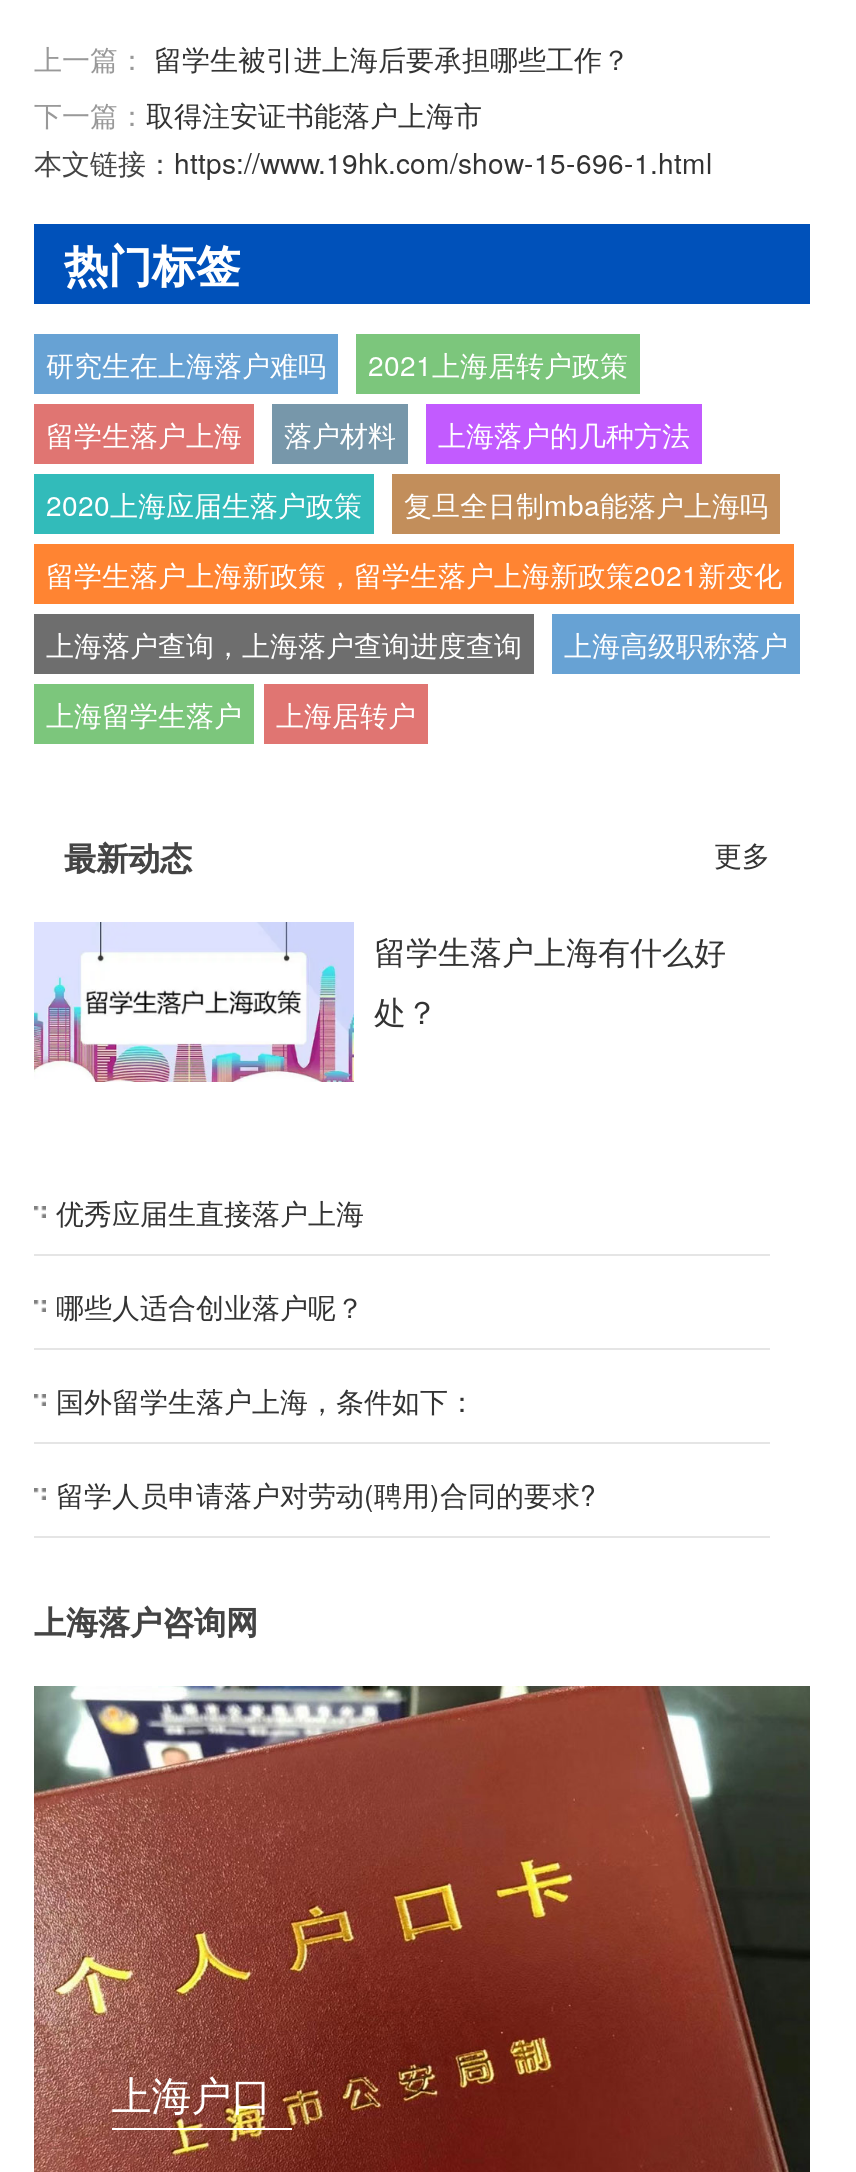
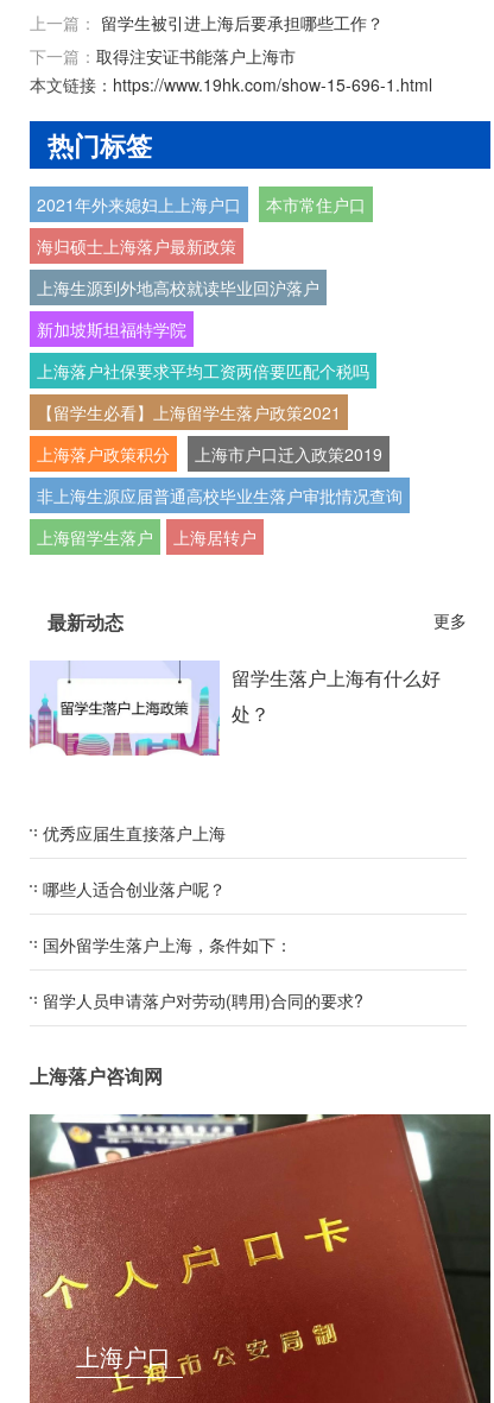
[46,344,788,664] 研究生在上海落户难吗 | 2021上海居转户政策 | 留学生落户上海 | 落户材料 | 上海落户的几种方法 | 2020上海应届生落户政策 | 复旦全日制mba能落户上海吗 | 留学生落户上海新政策，留学生落户上海新政策2021新变化 | 上海落户查询，上海落户查询进度查询 | 上海高级职称落户 -> [37,192,403,507] 2021年外来媳妇上上海户口 | 本市常住户口 | 海归硕士上海落户最新政策 | 上海生源到外地高校就读毕业回沪落户 | 新加坡斯坦福特学院 | 上海落户社保要求平均工资两倍要匹配个税吗 | 【留学生必看】上海留学生落户政策2021 | 上海落户政策积分 | 上海市户口迁入政策2019 | 非上海生源应届普通高校毕业生落户审批情况查询

